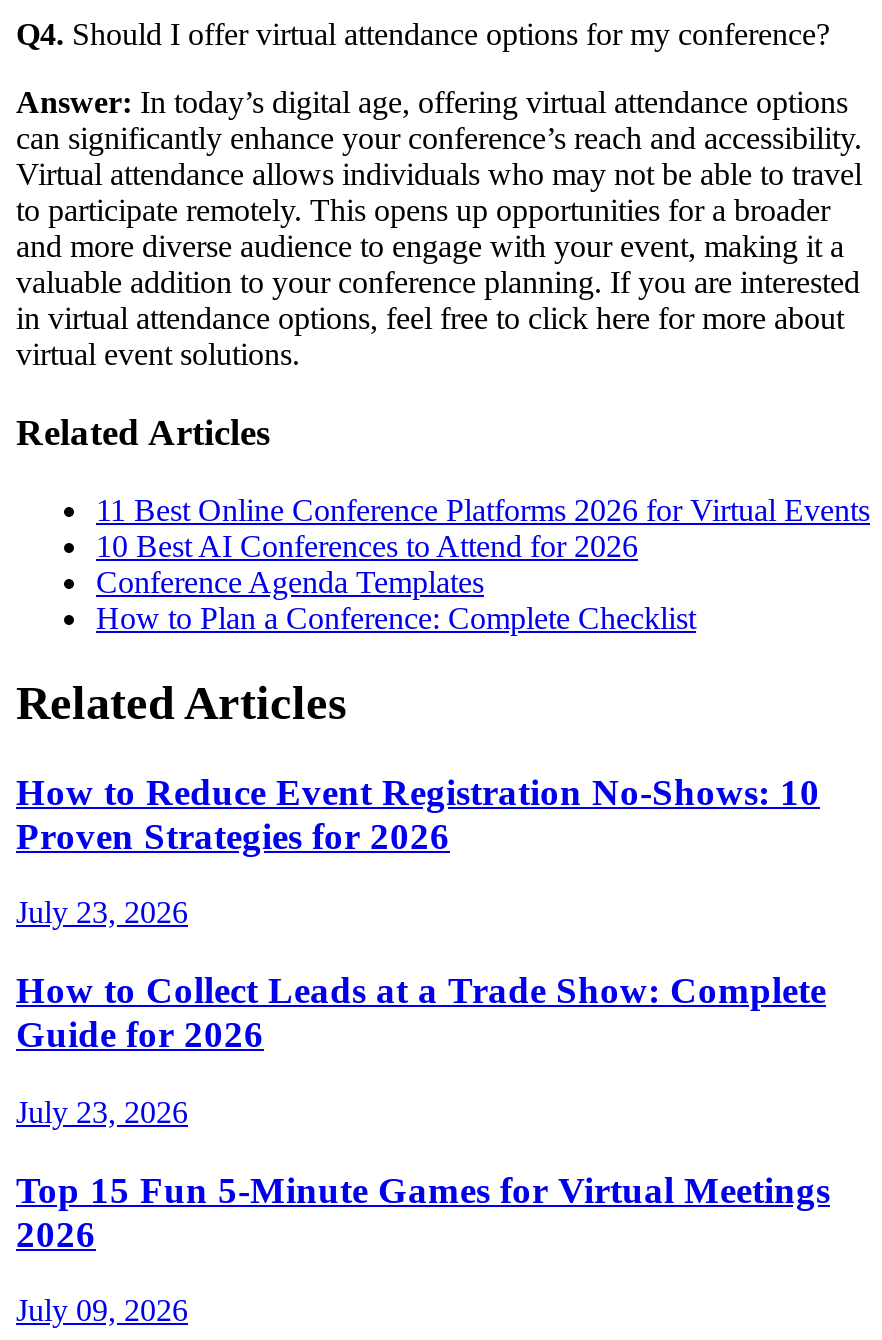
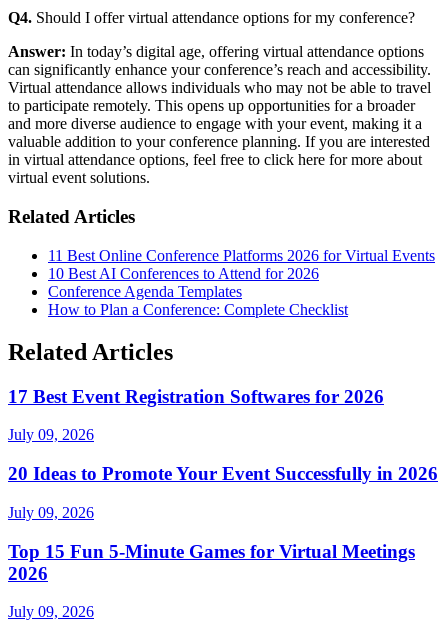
[16,770,820,856] How to Reduce Event Registration No-Shows: 10 | Proven Strategies for 2026 -> [8,386,384,407] 17 Best Event Registration Softwares for 2026
[16,896,188,930] July 23, 2026 -> [8,426,94,443] July 09, 2026
[16,969,826,1055] How to Collect Leads at a Trade Show: Complete | Guide for 2026 -> [8,463,438,484] 20 Ideas to Promote Your Event Successfully in 2026
[16,1095,188,1129] July 23, 2026 -> [8,504,94,521] July 09, 2026

